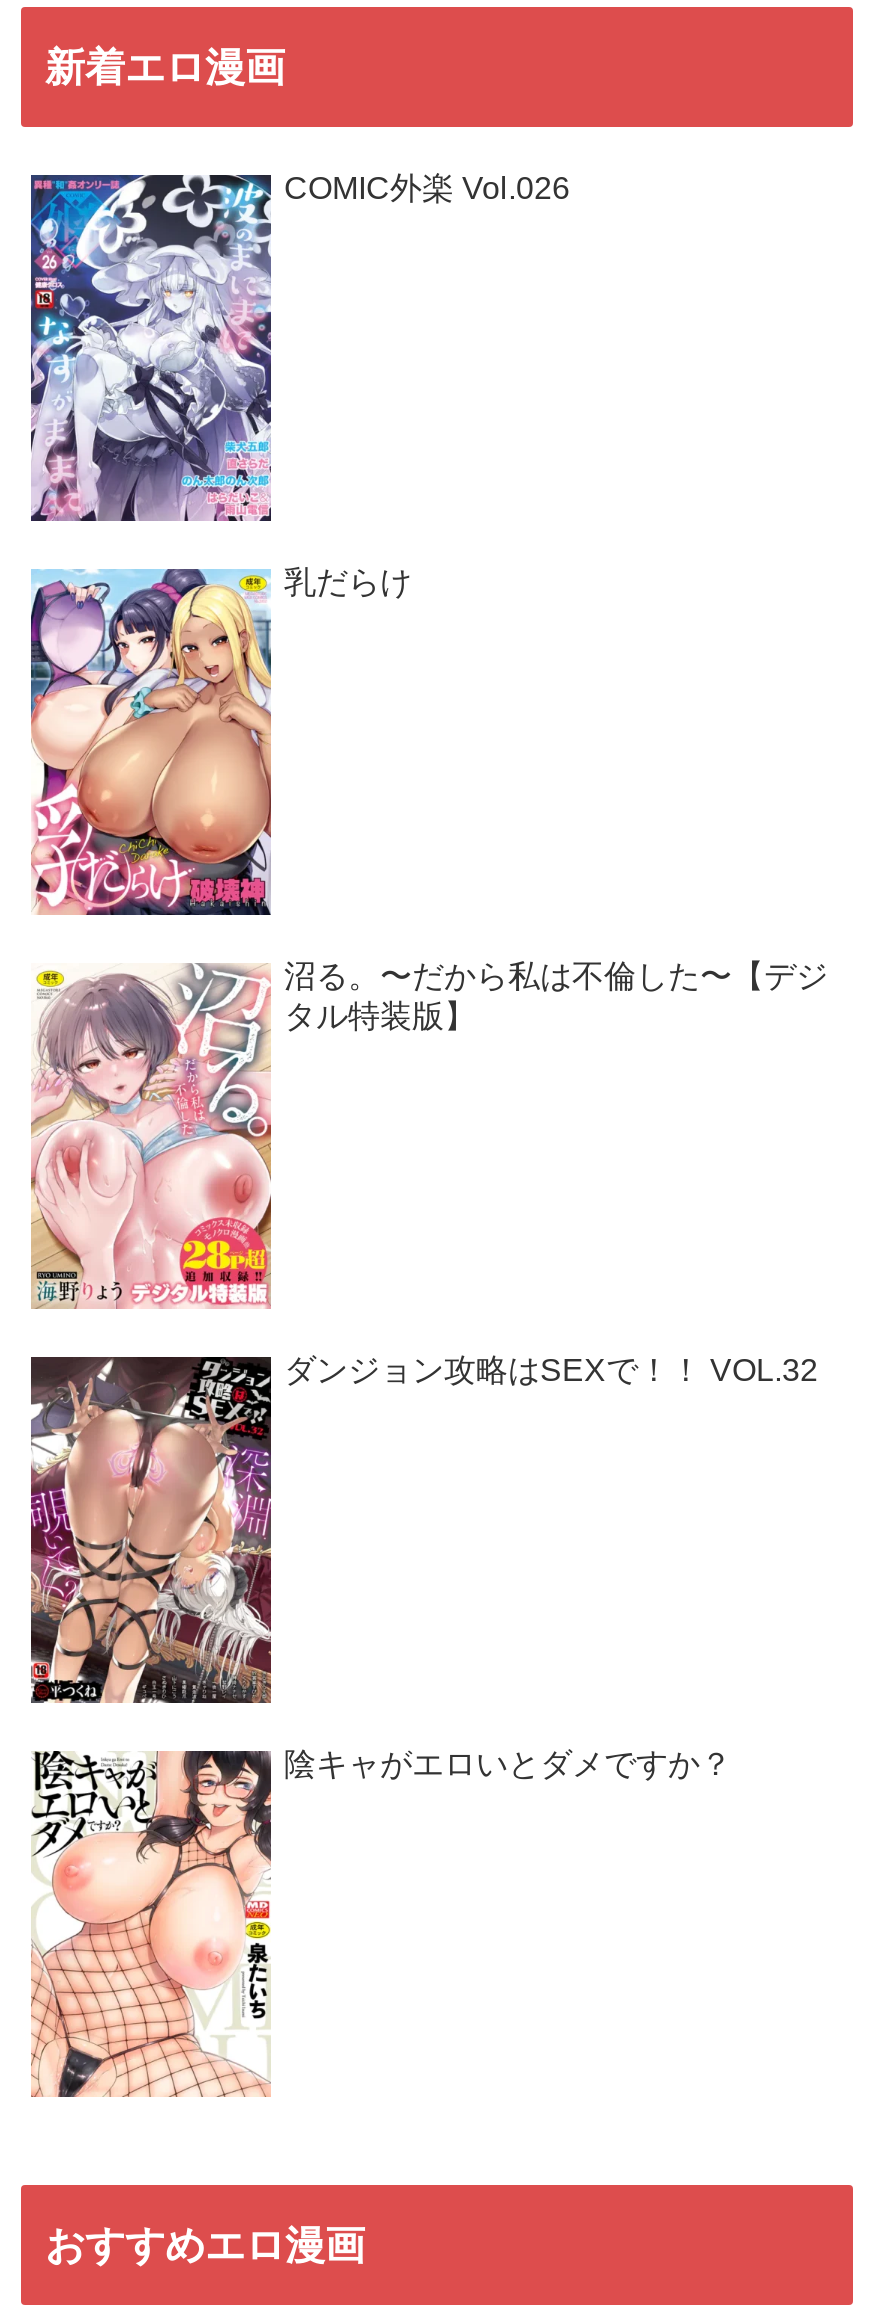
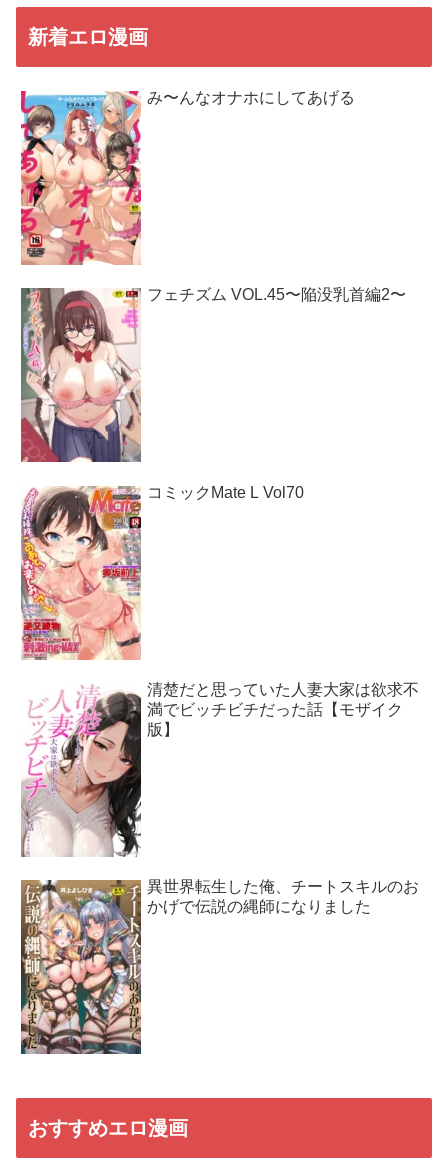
[29,170,570,523] [image] | COMIC外楽 Vol.026 -> [20,89,355,266] [image] | み〜んなオナホにしてあげる
[29,565,412,917] [image] | 乳だらけ -> [20,286,406,463] [image] | フェチズム VOL.45〜陥没乳首編2〜
[29,959,828,1309] [image] | 沼る。〜だから私は不倫した〜【デジ | タル特装版】 -> [20,483,304,660] [image] | コミックMate L Vol70
[29,1353,818,1705] [image] | ダンジョン攻略はSEXで！！ VOL.32 -> [21,681,419,857] [image] | 清楚だと思っていた人妻大家は欲求不 | 満でビッチビチだった話【モザイク | 版】
[29,1747,732,2099] [image] | 陰キャがエロいとダメですか？ -> [20,878,419,1055] [image] | 異世界転生した俺、チートスキルのお | かげで伝説の縄師になりました

